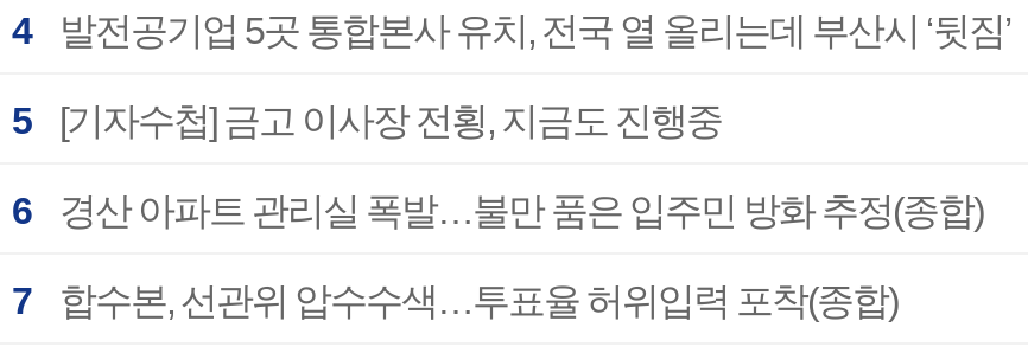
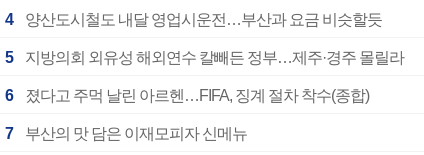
[59,11,1011,51] 발전공기업 5곳 통합본사 유치, 전국 열 올리는데 부산시 ‘뒷짐’ -> [25,11,382,28] 양산도시철도 내달 영업시운전…부산과 요금 비슷할듯
[59,101,722,141] [기자수첩] 금고 이사장 전횡, 지금도 진행중 -> [25,49,404,66] 지방의회 외유성 해외연수 칼빼든 정부…제주·경주 몰릴라
[59,191,983,231] 경산 아파트 관리실 폭발…불만 품은 입주민 방화 추정(종합) -> [25,87,369,104] 졌다고 주먹 날린 아르헨…FIFA, 징계 절차 착수(종합)
[59,281,897,321] 합수본, 선관위 압수수색…투표율 허위입력 포착(종합) -> [25,125,247,142] 부산의 맛 담은 이재모피자 신메뉴

